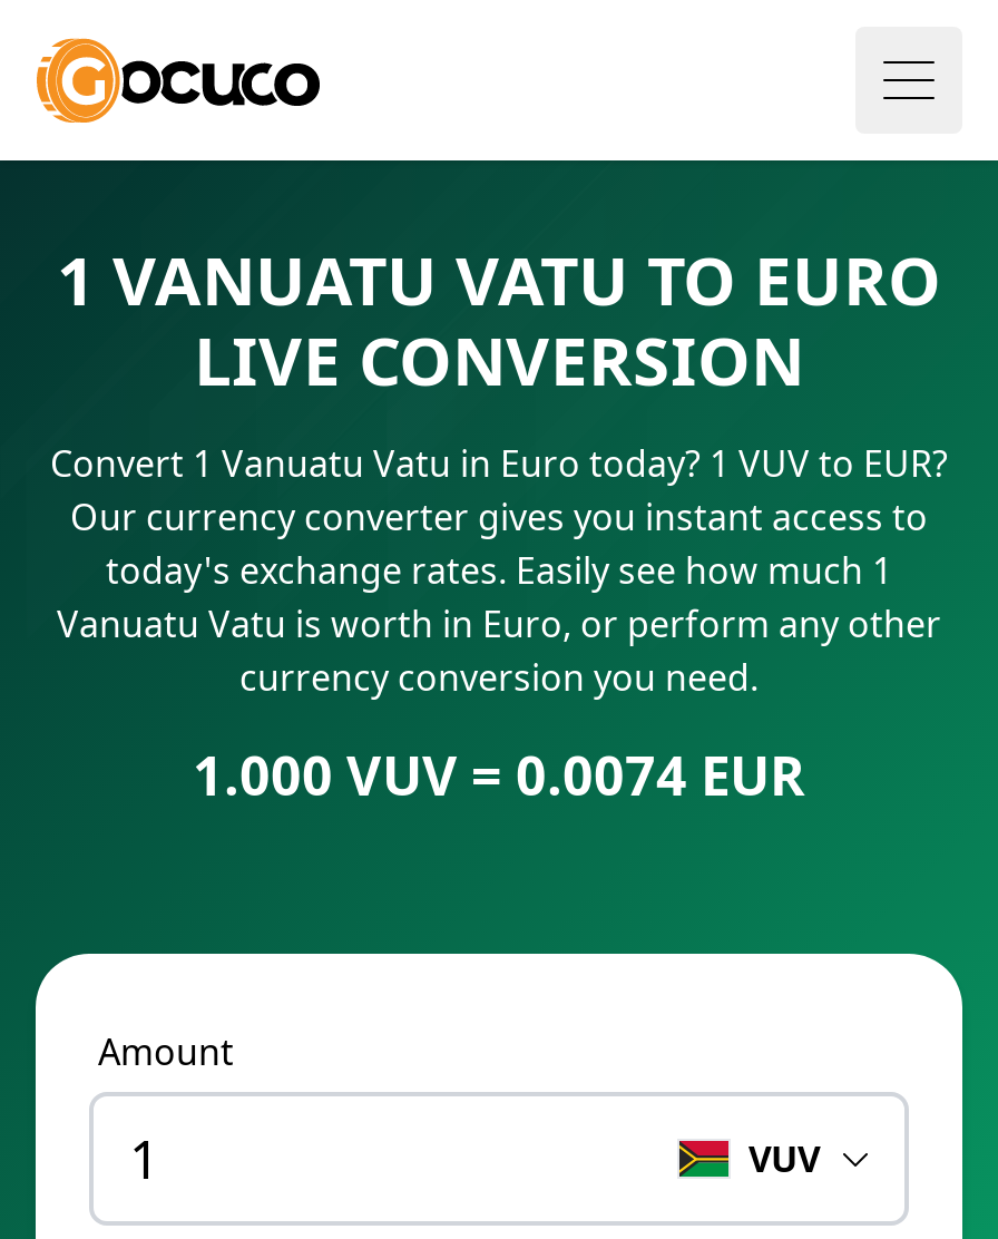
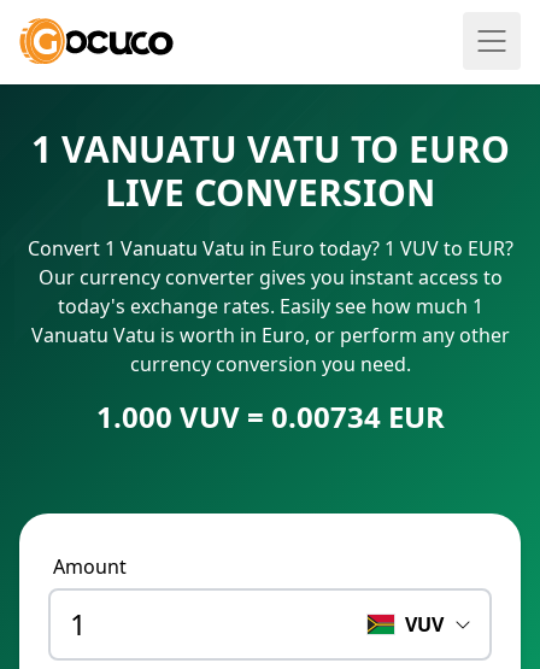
[193,738,805,811] 1.000 VUV = 0.0074 EUR -> [96,397,444,436] 1.000 VUV = 0.00734 EUR

